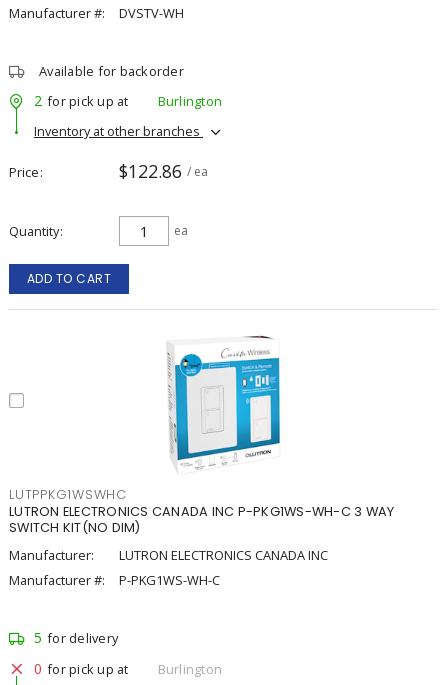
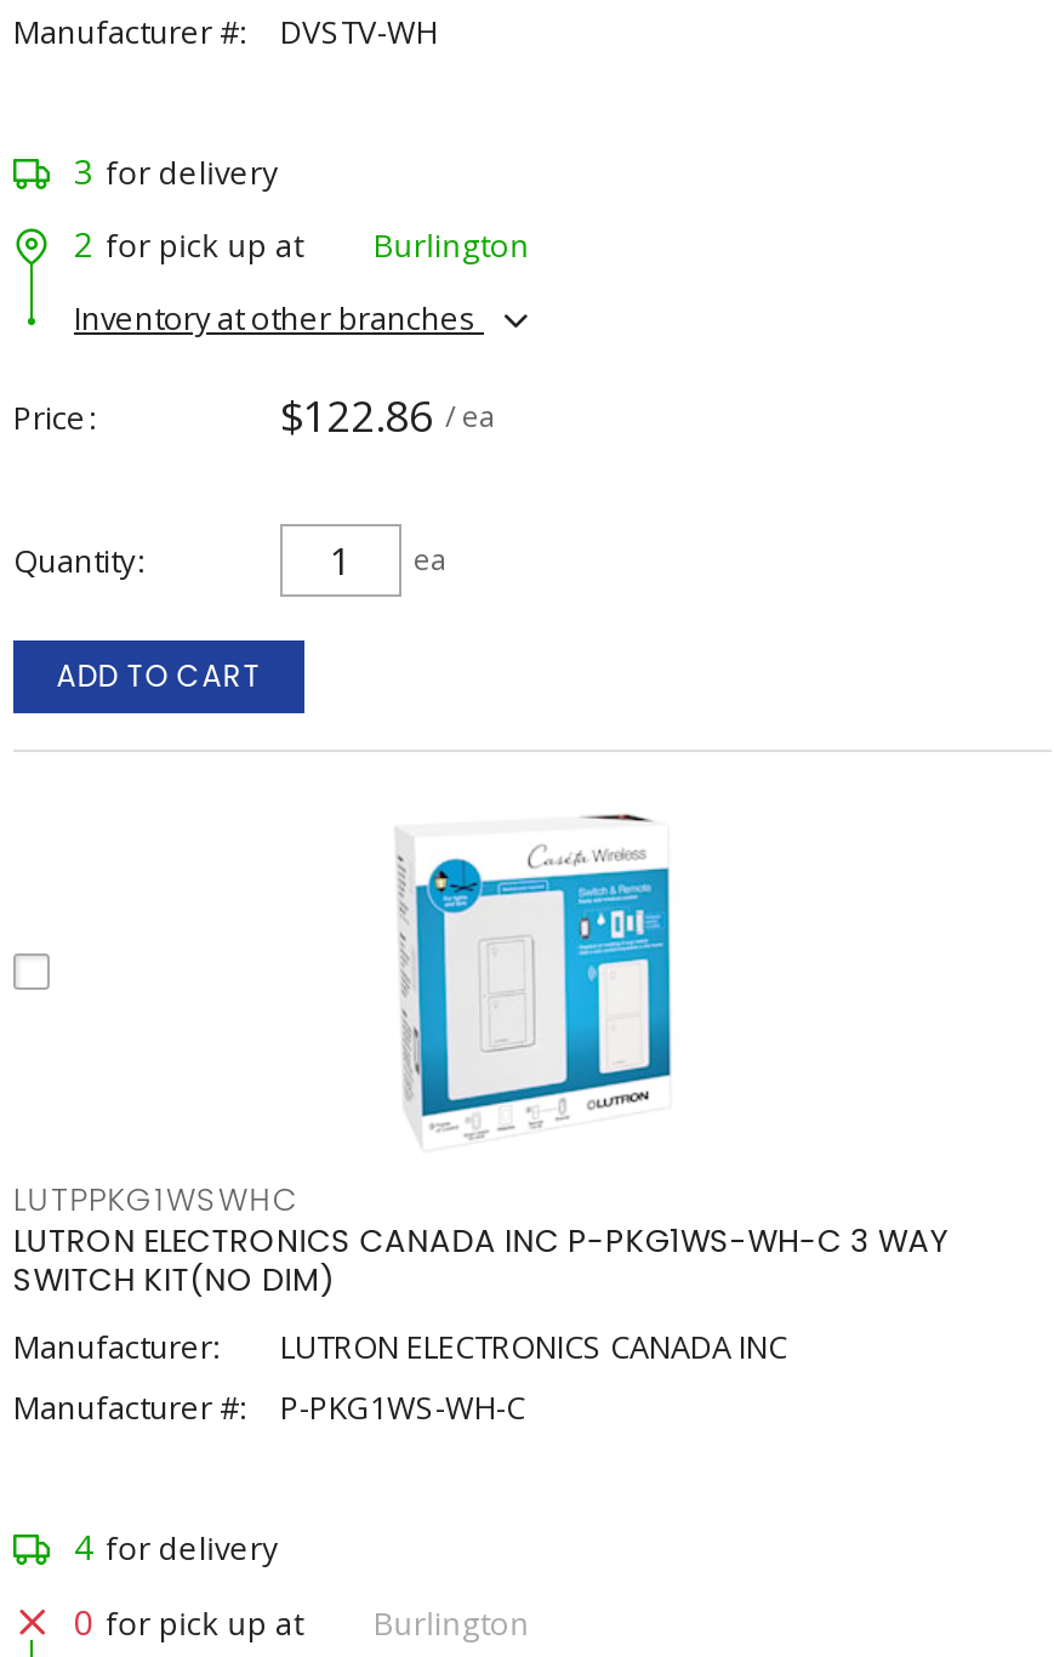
[39,62,184,80] Available for backorder -> [74,148,278,194] 3 for delivery
[34,628,118,647] 5 for delivery -> [74,1524,278,1570] 4 for delivery

